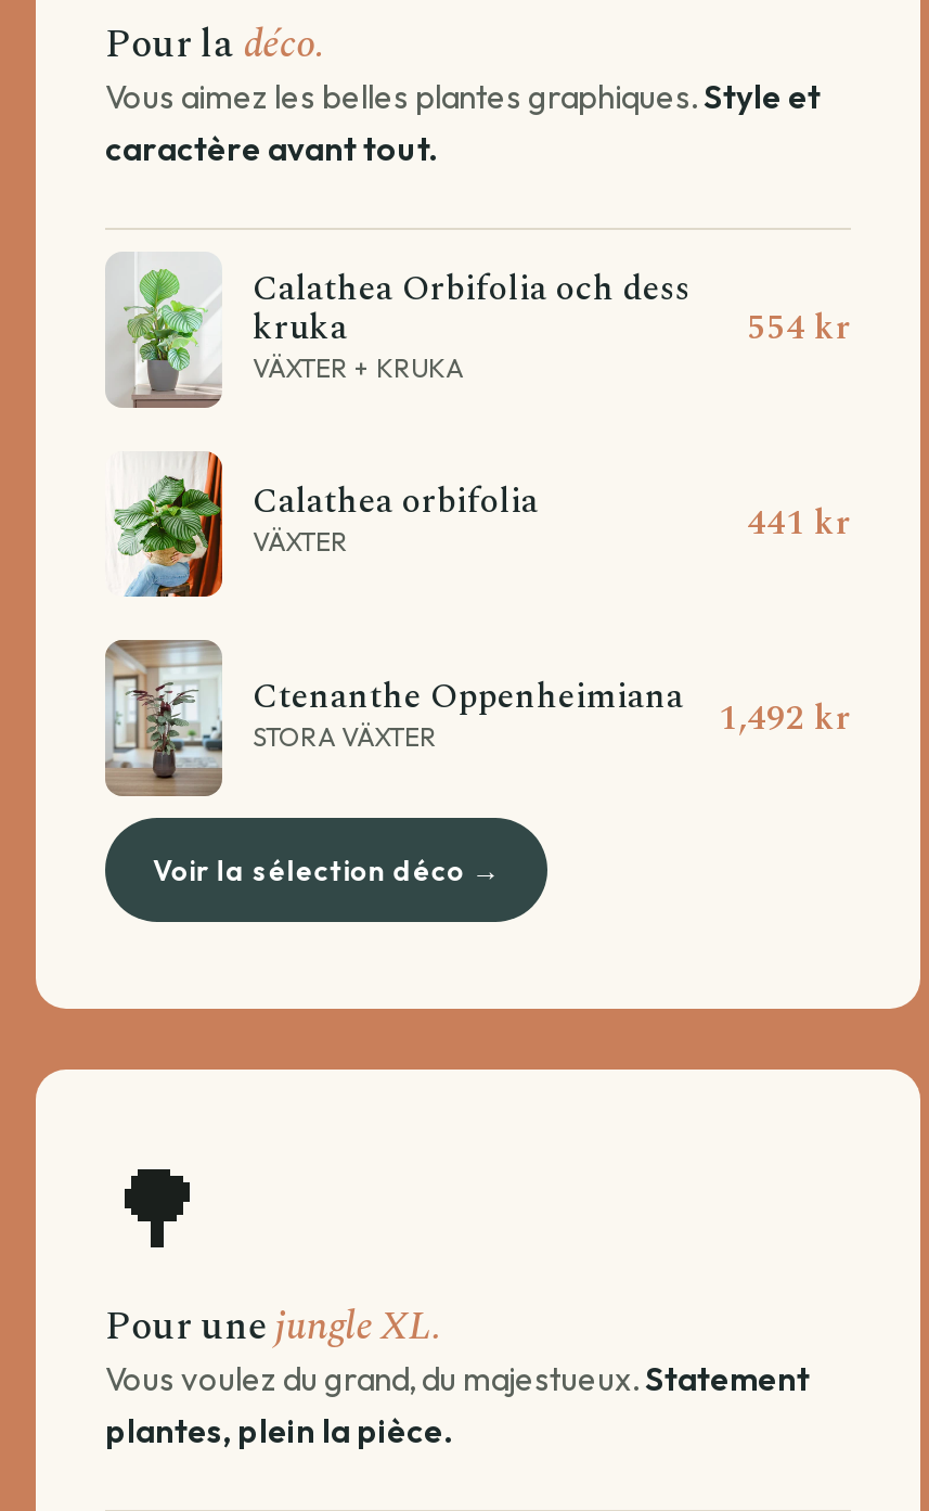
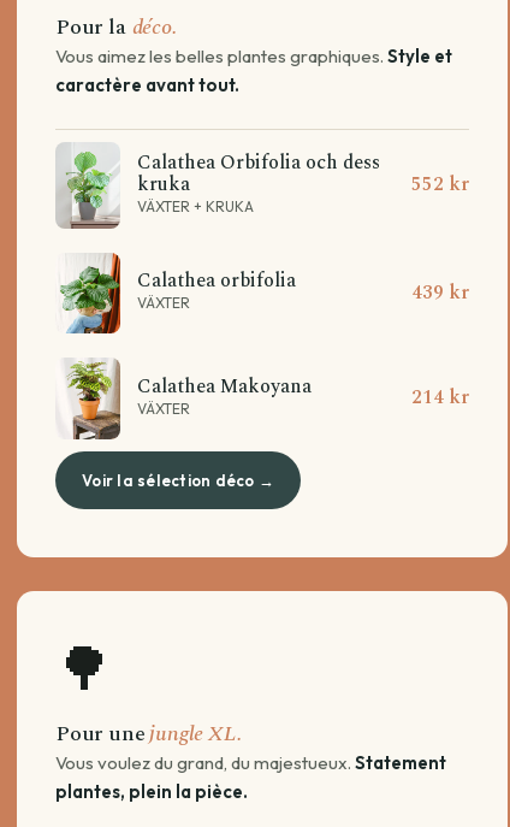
[747,302,851,354] 554 kr -> [411,170,469,199] 552 kr
[747,497,851,549] 441 kr -> [411,278,469,307] 439 kr
[103,638,851,798] [image] | Ctenanthe Oppenheimiana | STORA VÄXTER | 1,492 kr -> [55,358,469,441] [image] | Calathea Makoyana | VÄXTER | 214 kr

